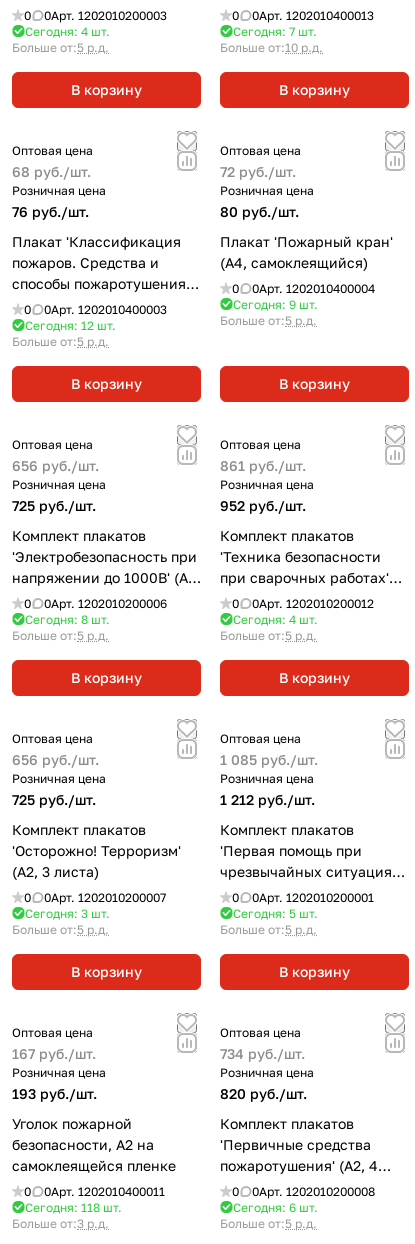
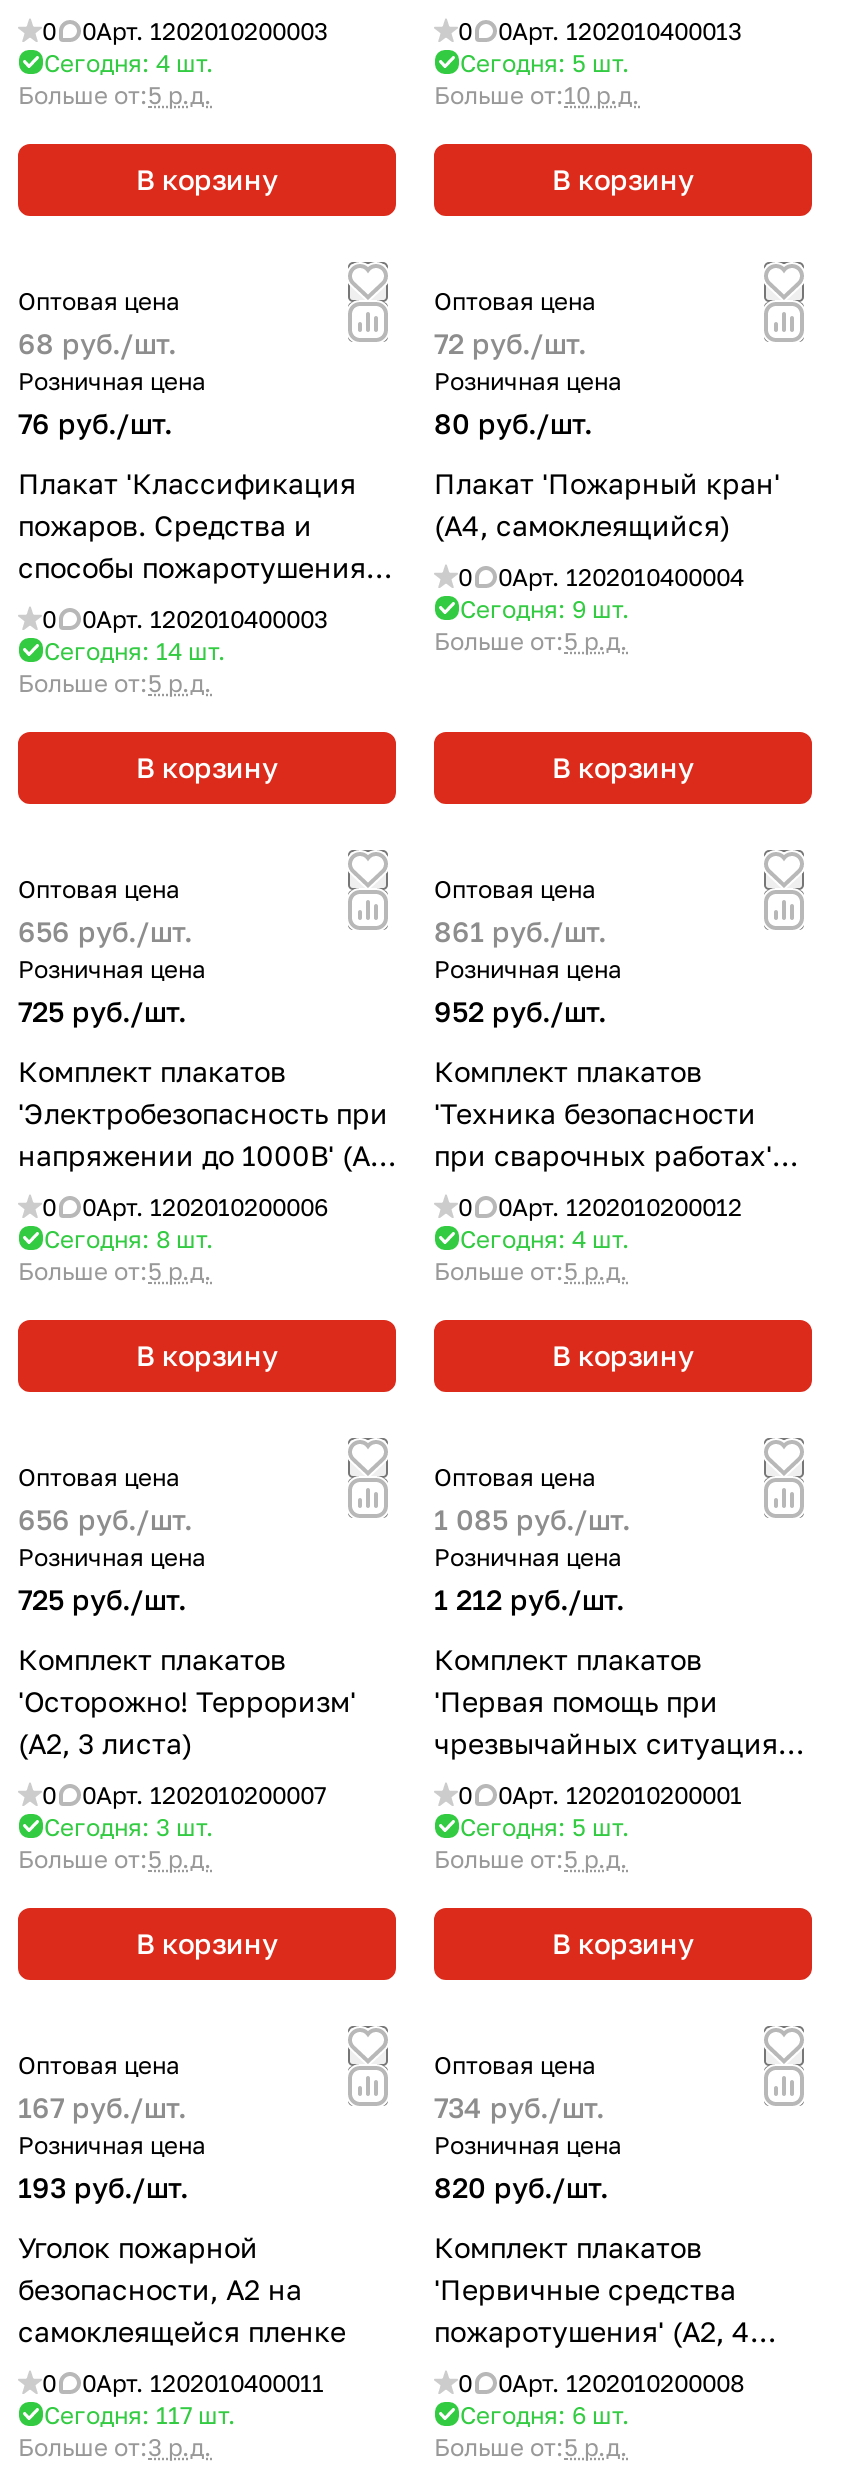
[233,24,317,39] Сегодня: 7 шт. -> [460,48,630,78] Сегодня: 5 шт.
[25,318,116,333] Сегодня: 12 шт. -> [44,636,226,666] Сегодня: 14 шт.
[25,1200,122,1215] Сегодня: 118 шт. -> [44,2400,236,2430] Сегодня: 117 шт.

